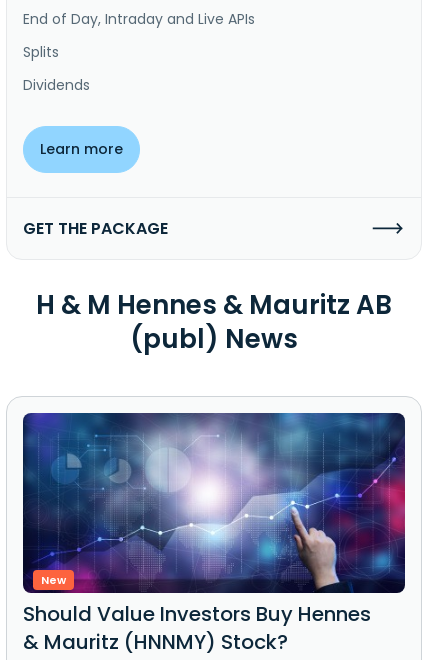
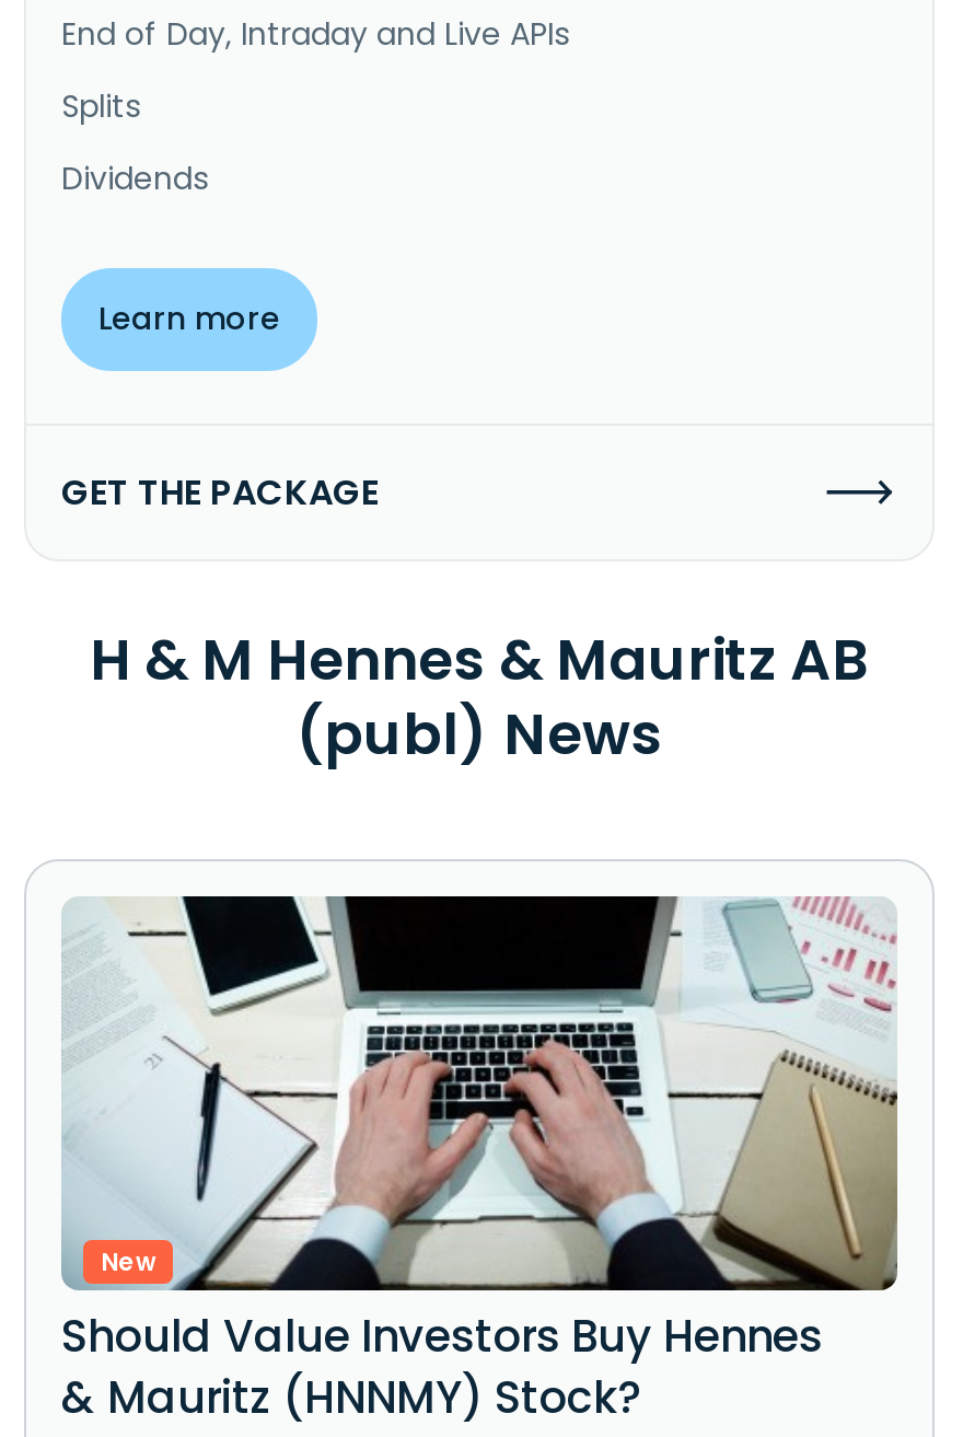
[22,412,406,594] [image] -> [61,894,900,1293] [image]

